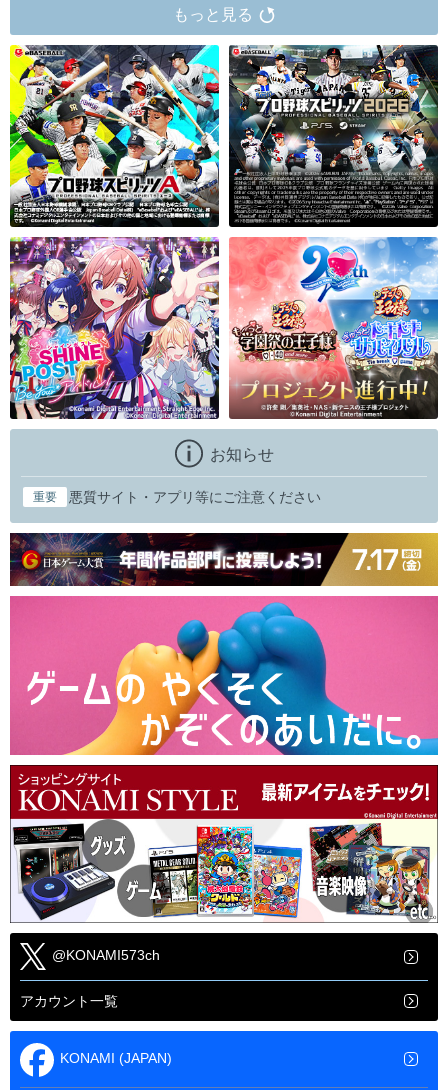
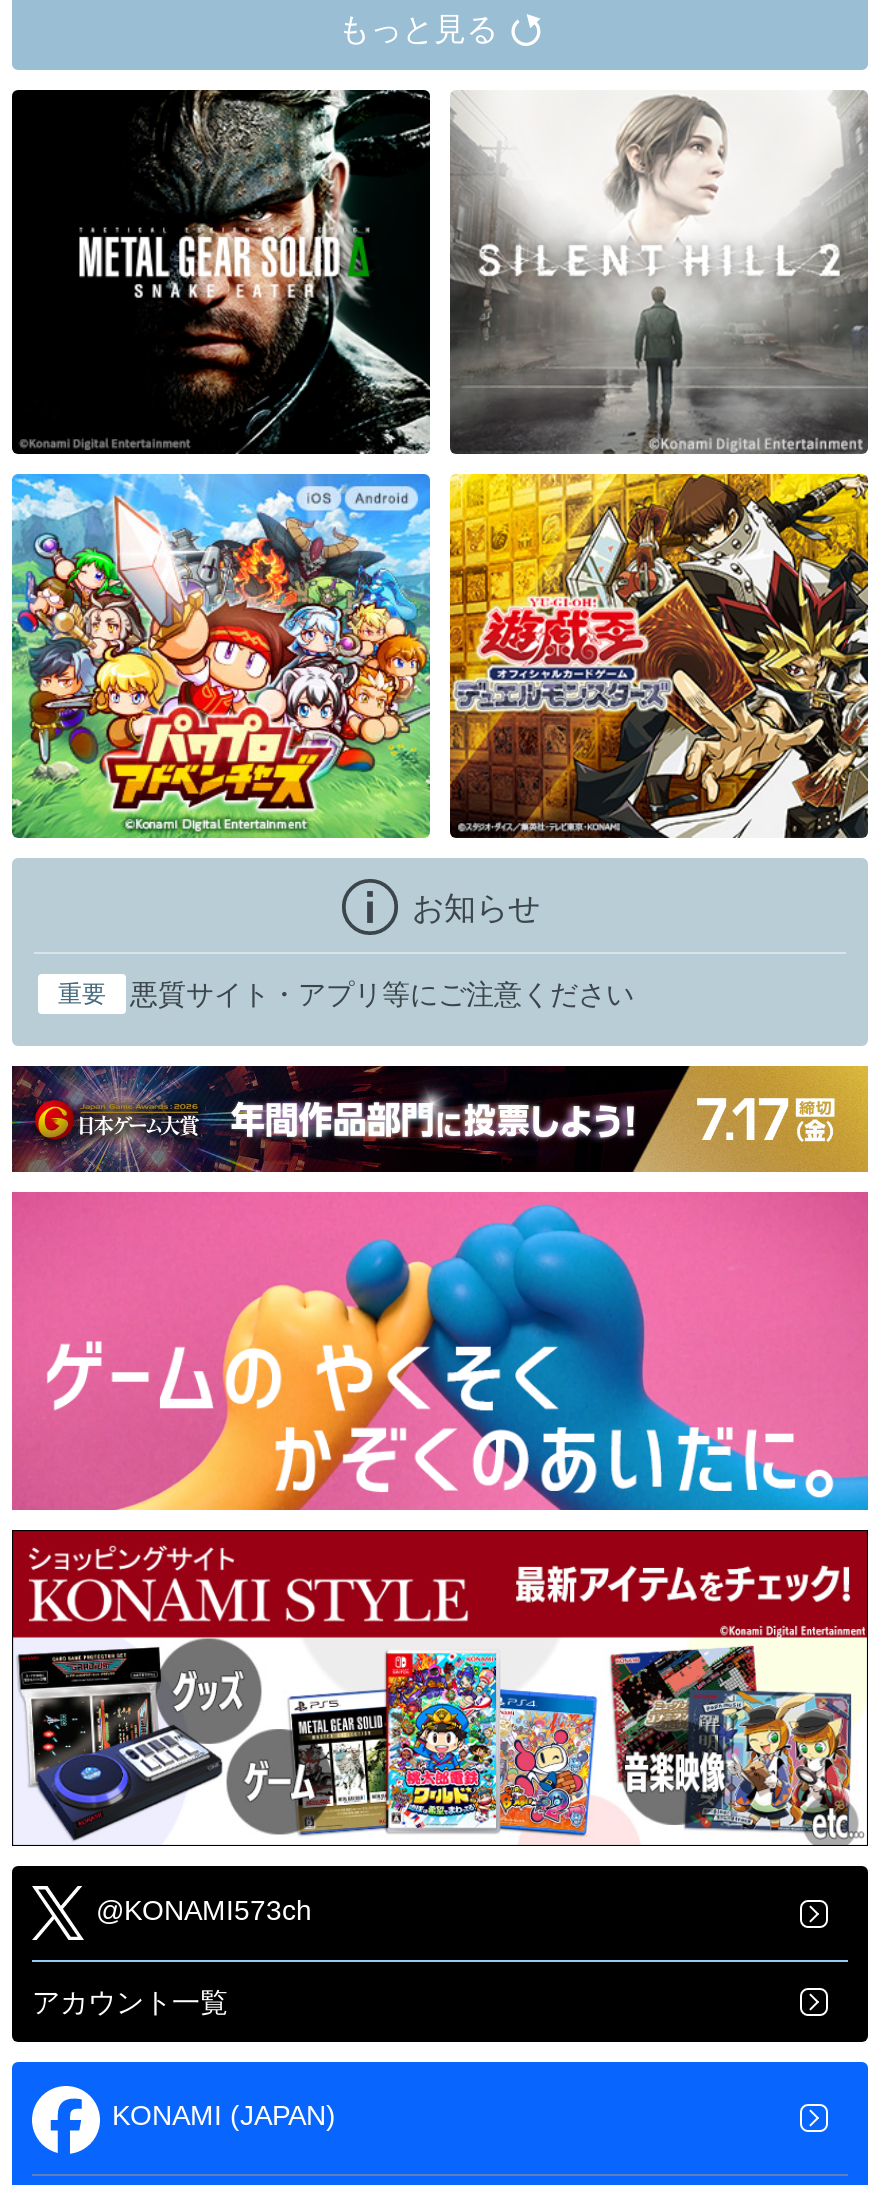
[9,44,220,227] [image] -> [10,88,432,454] [image]
[228,44,438,228] [image] -> [448,90,870,456] [image]
[9,236,220,420] [image] -> [10,472,432,840] [image]
[228,236,439,420] [image] -> [448,472,870,838] [image]

